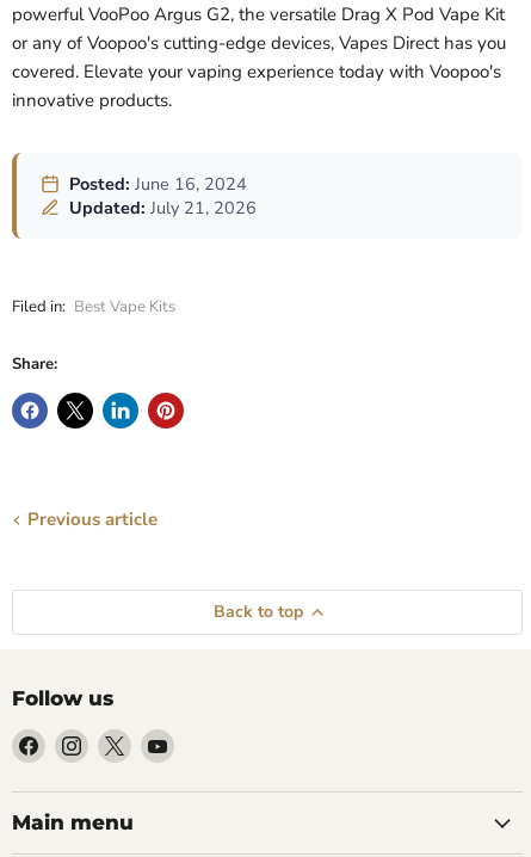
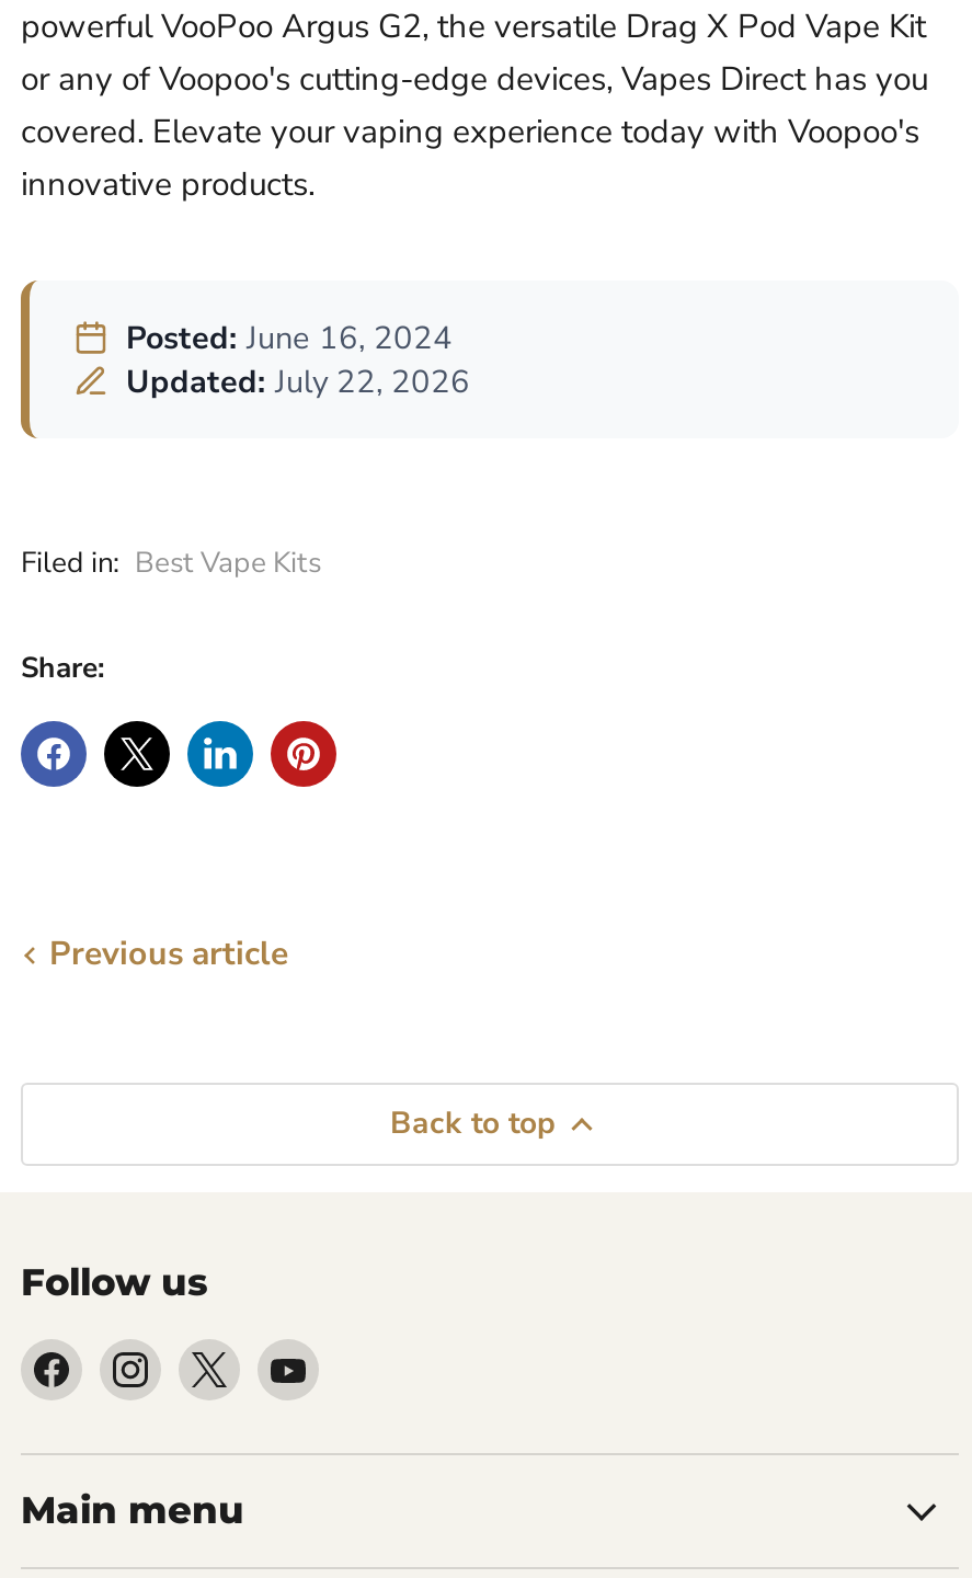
[69,196,257,220] Updated: July 21, 2026 -> [126,359,470,403] Updated: July 22, 2026

